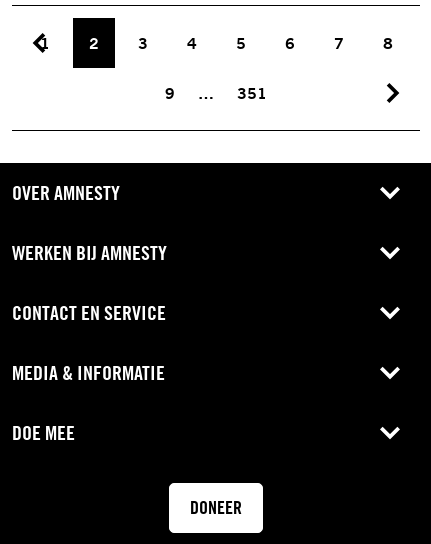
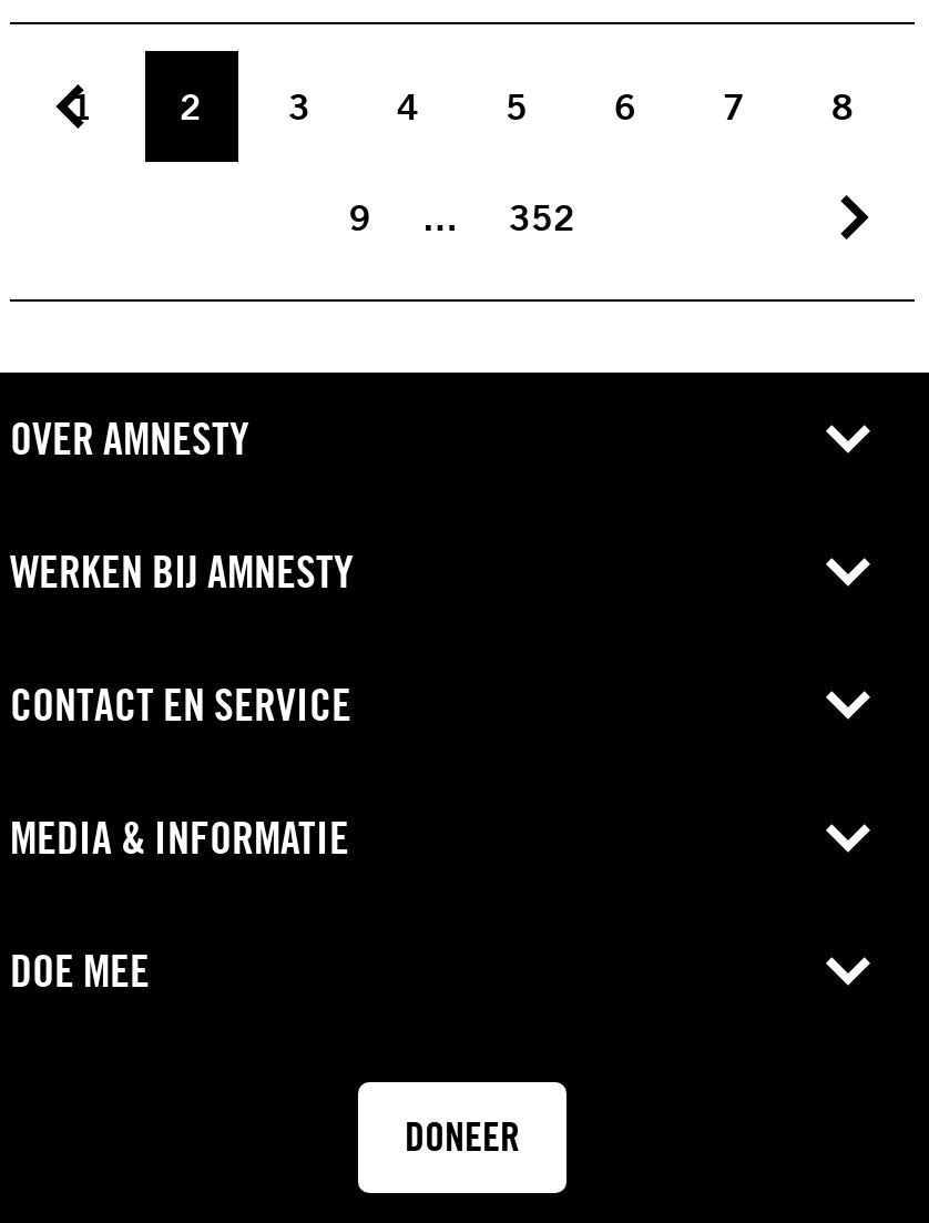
[237,83,267,103] 351 -> [509,194,575,238] 352

